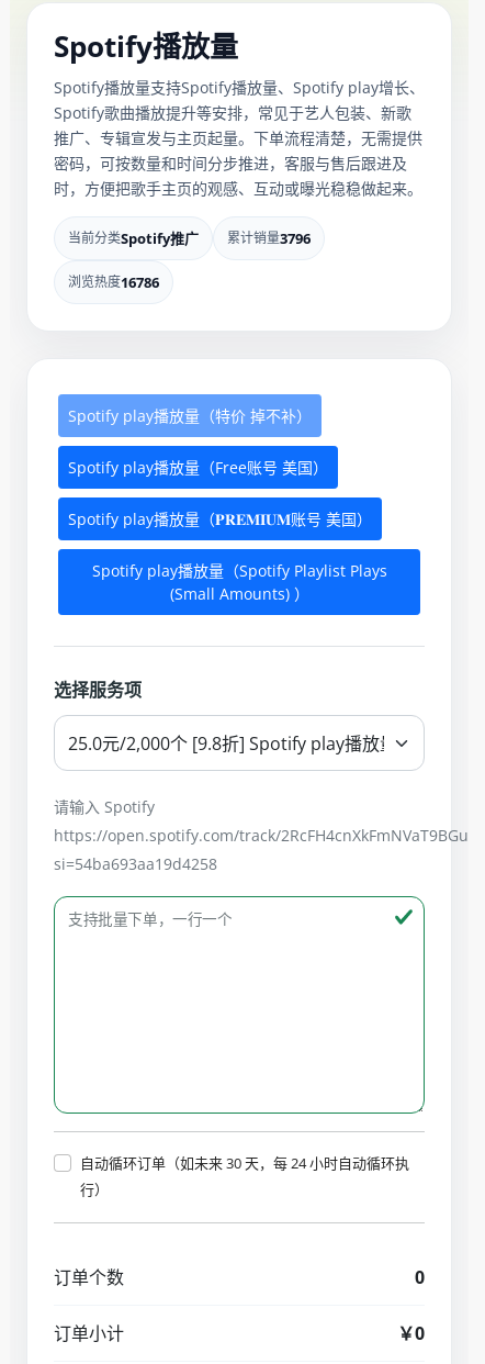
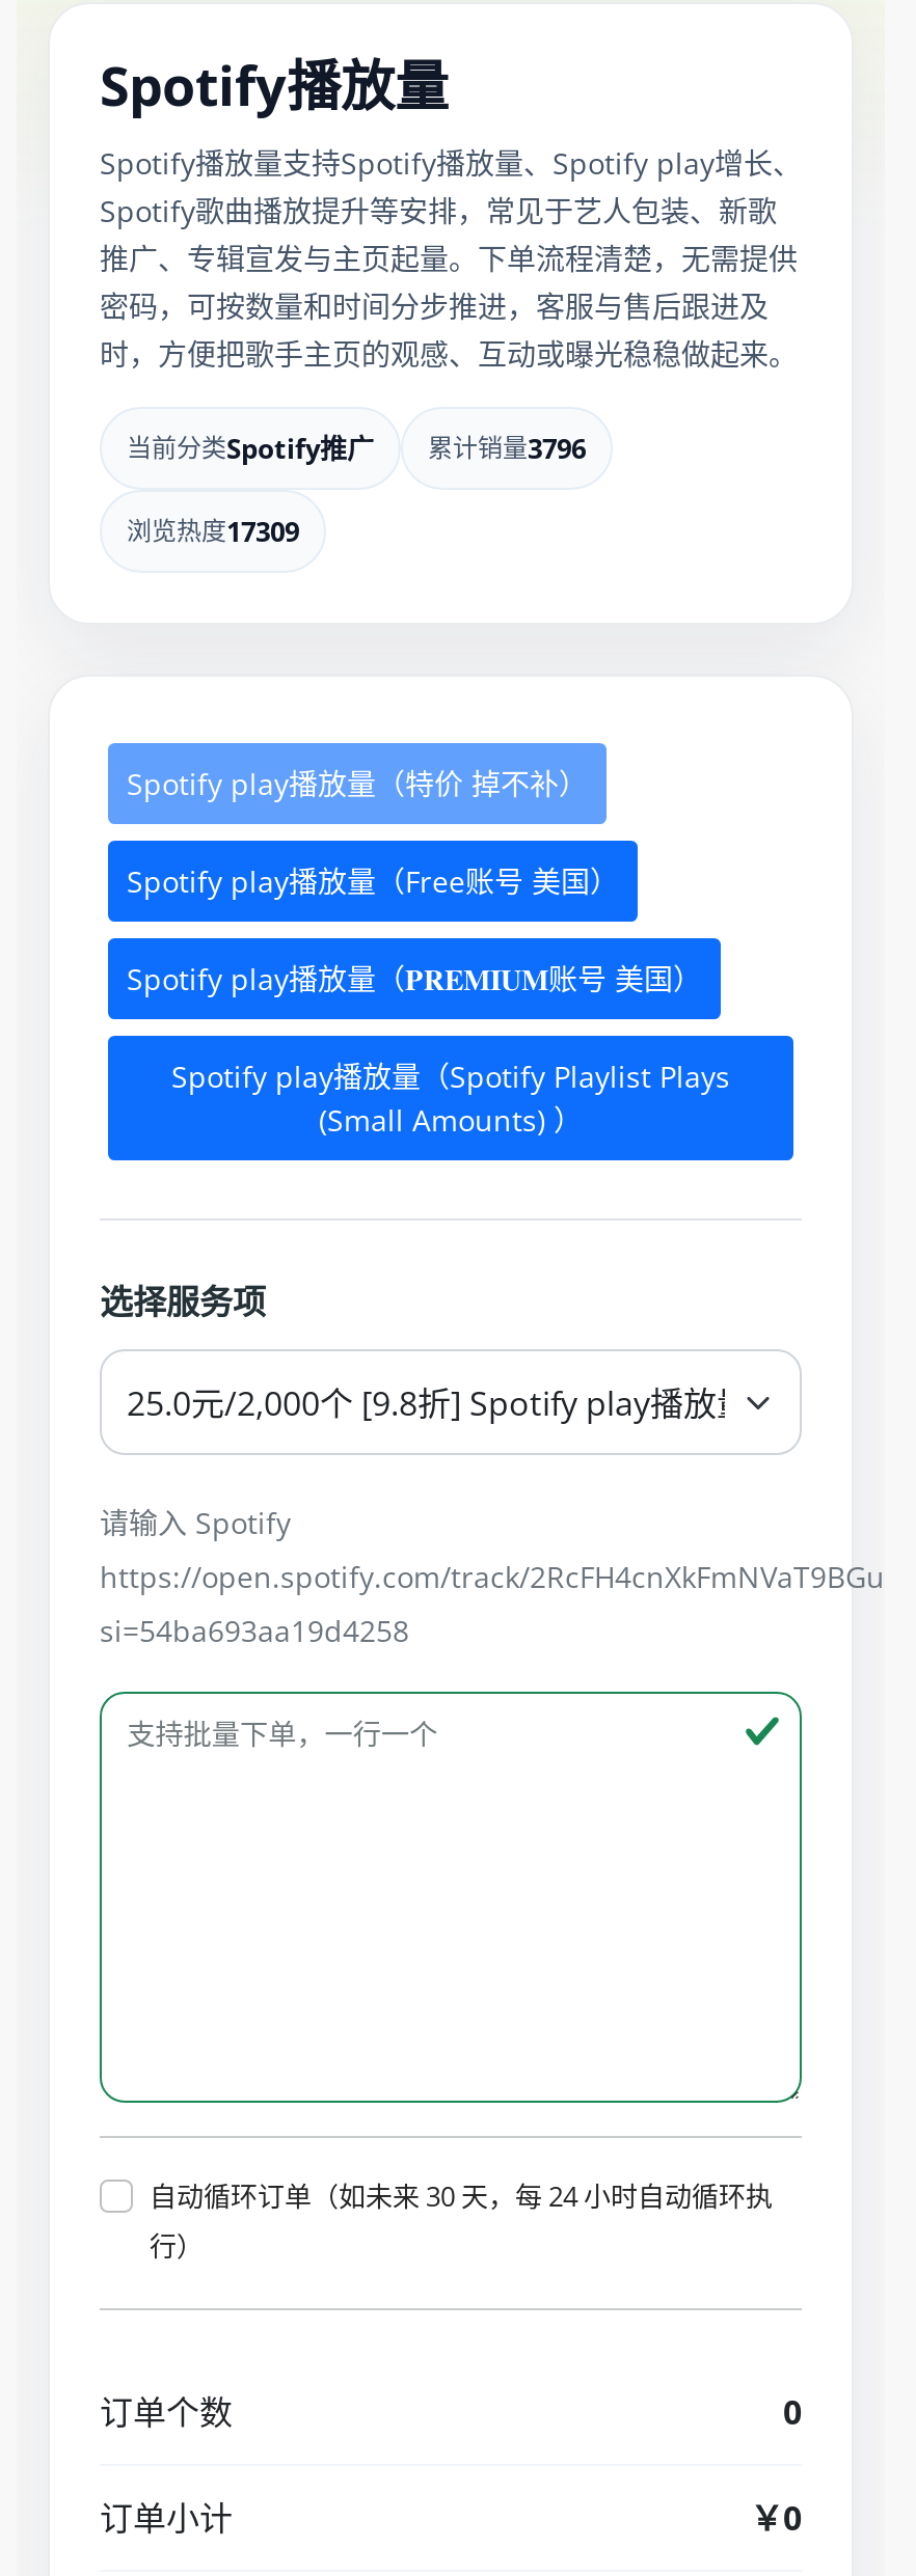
[68,272,159,292] 浏览热度16786 -> [127,513,299,550] 浏览热度17309

